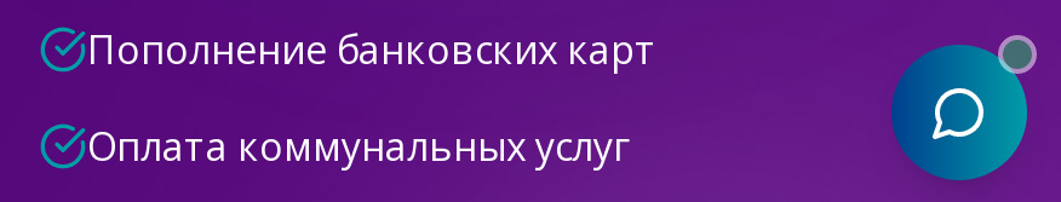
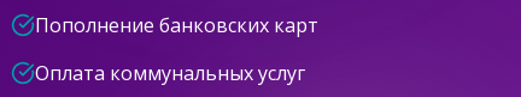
[889,33,1039,183] [image] -> none

